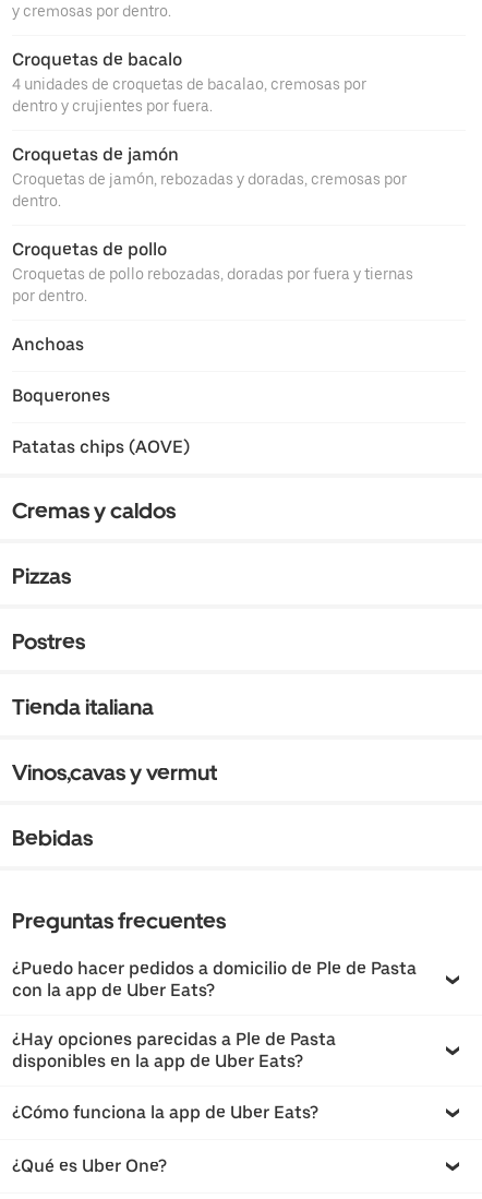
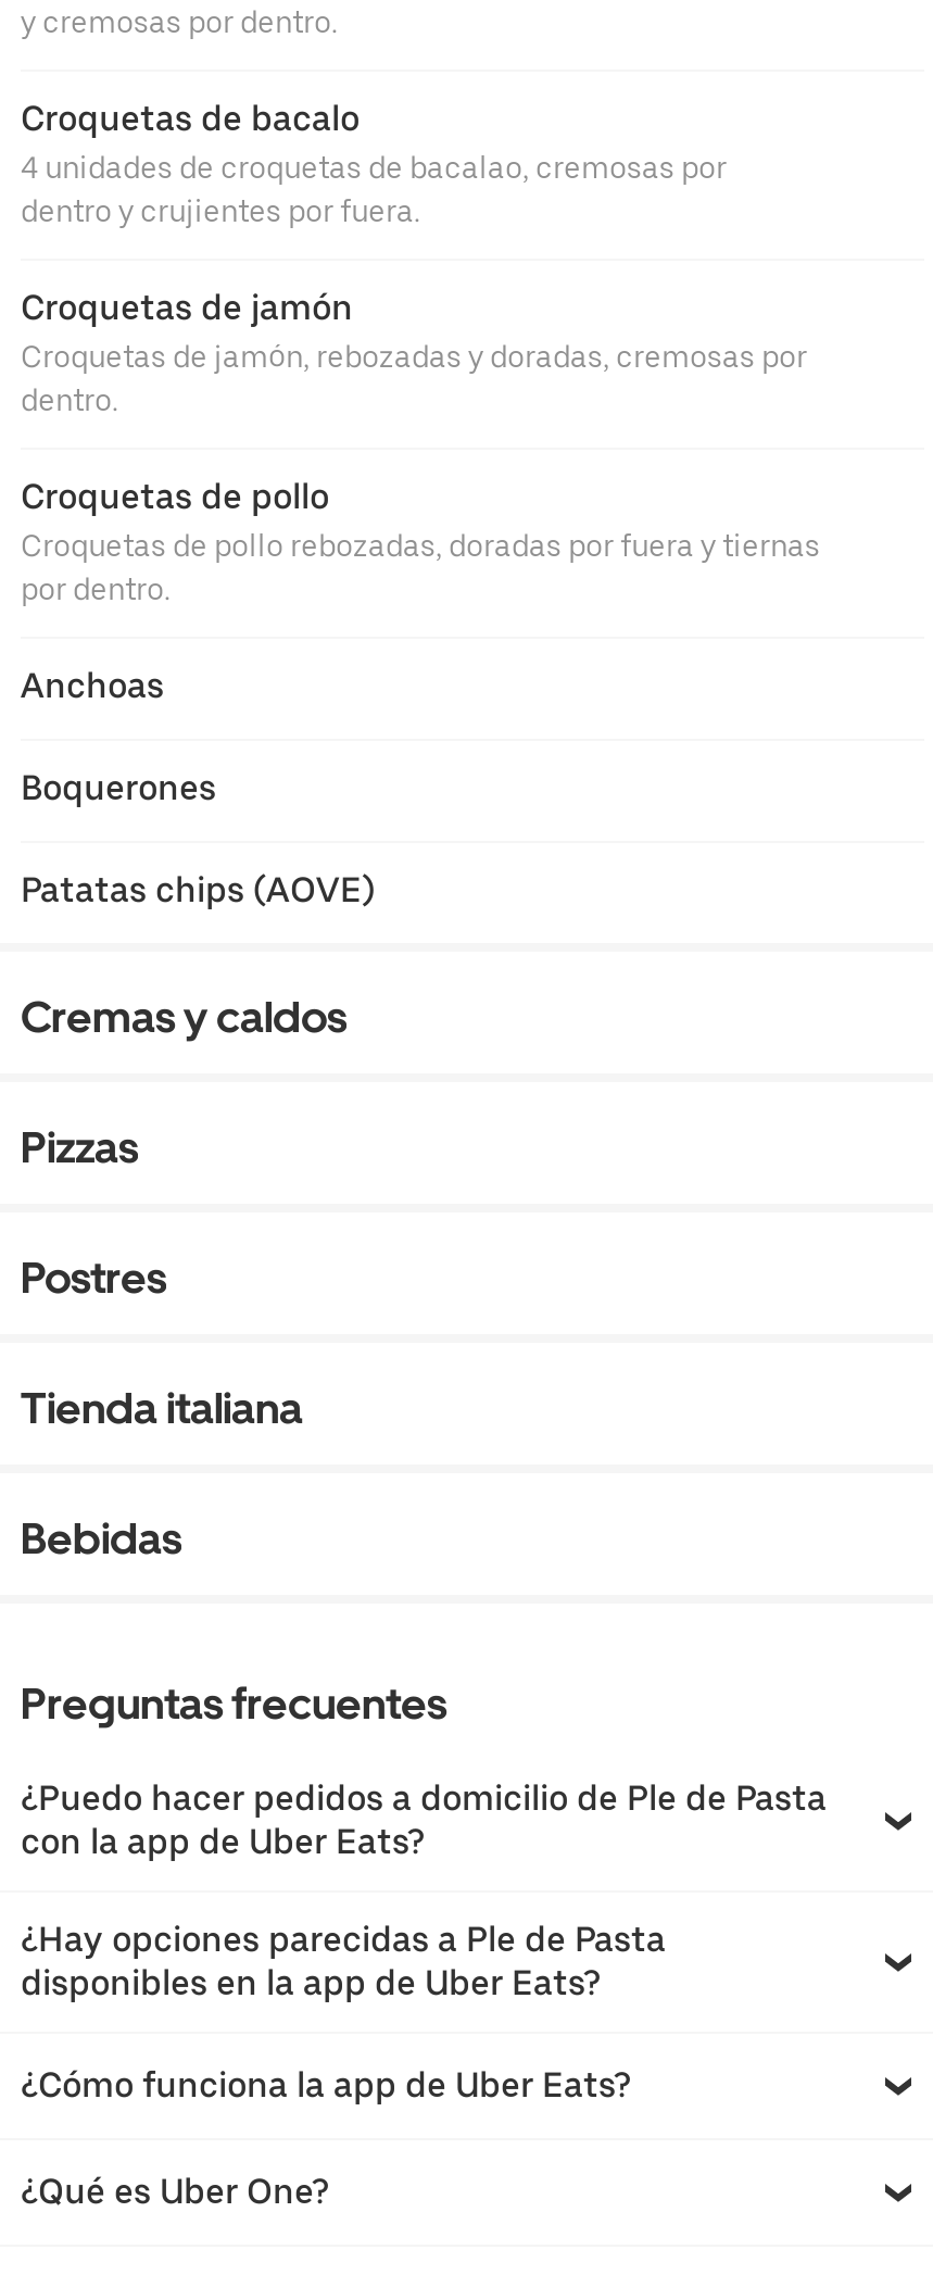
[12,759,217,786] Vinos,cavas y vermut -> none

